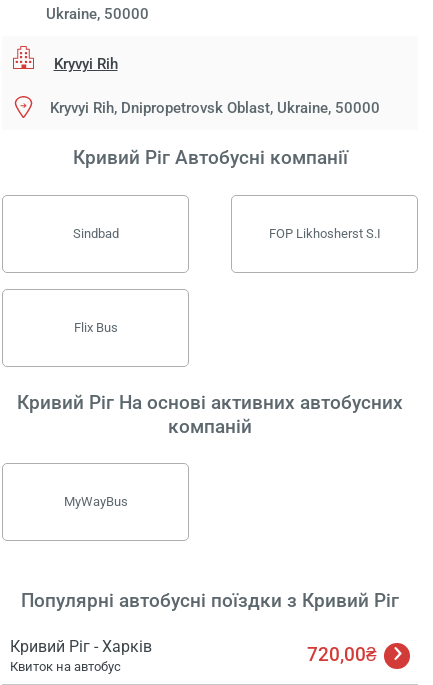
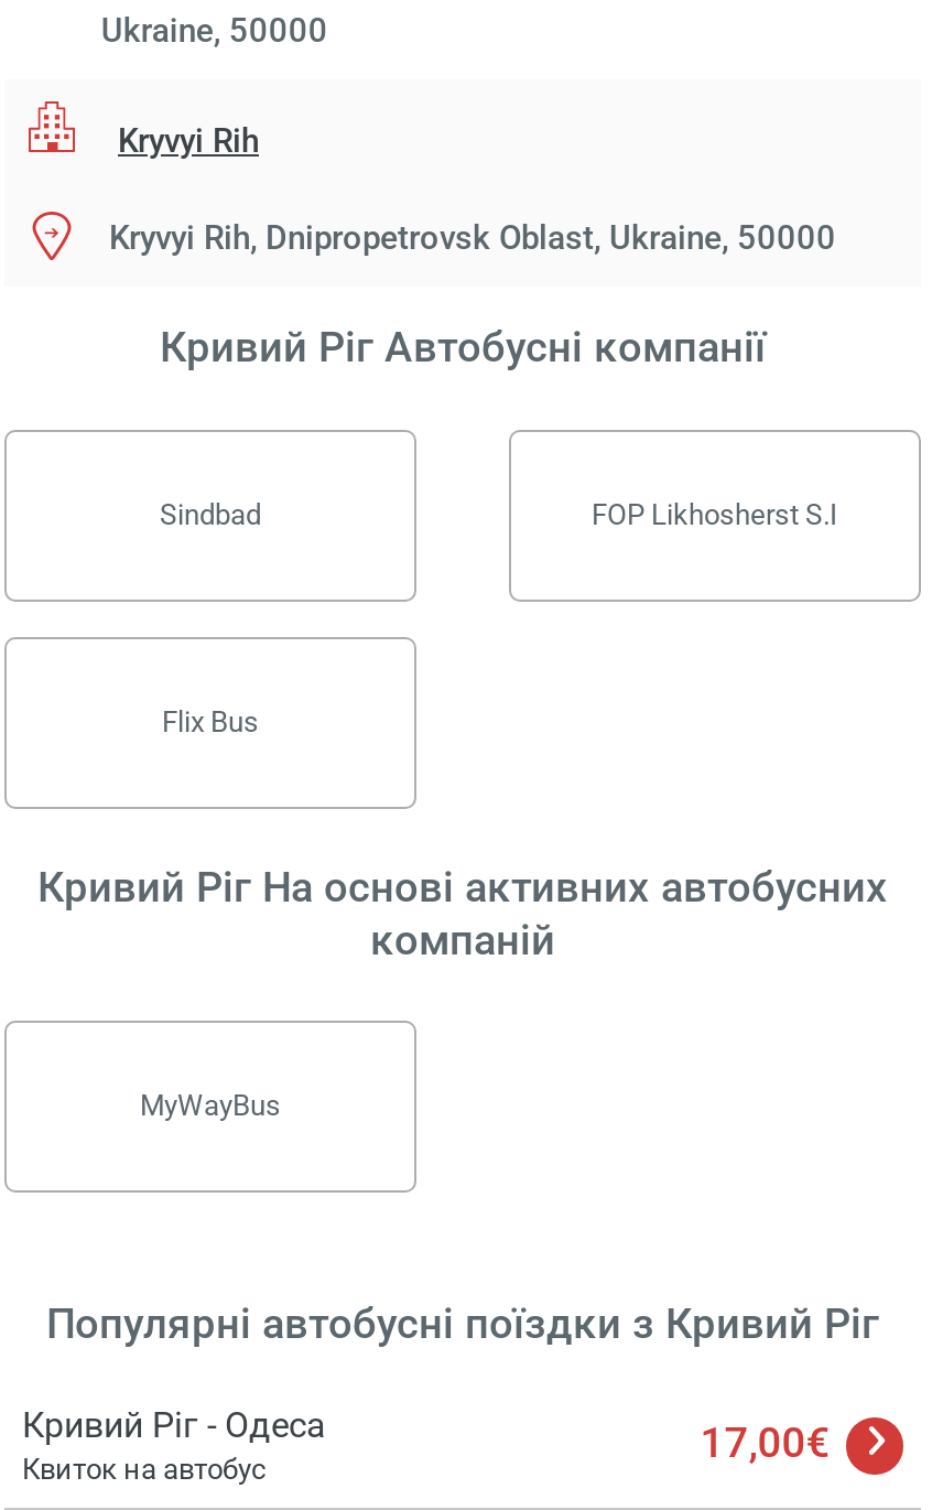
[10,637,152,656] Кривий Ріг - Харків -> [22,1404,326,1446] Кривий Ріг - Одеса
[307,643,377,666] 720,00₴ -> [700,1419,830,1469] 17,00€

